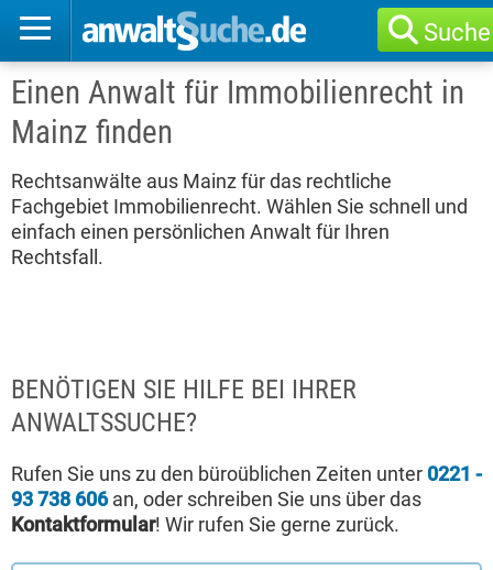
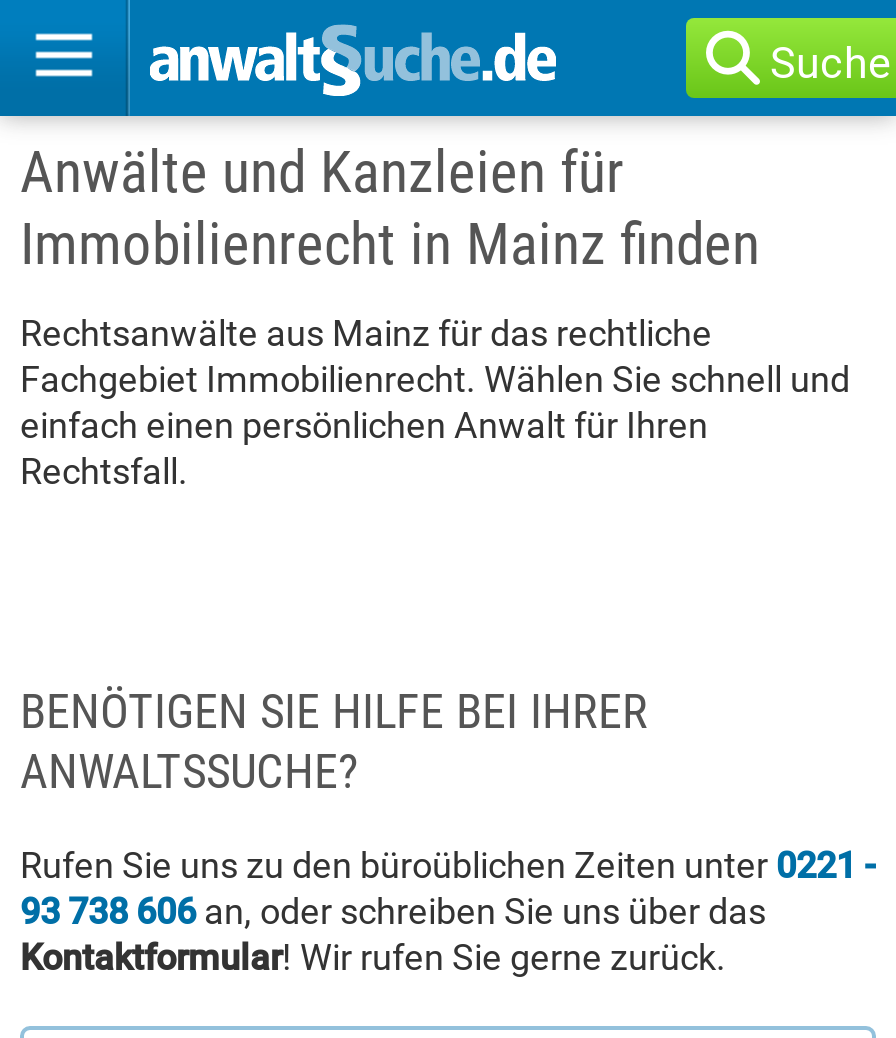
[11,74,464,151] Einen Anwalt für Immobilienrecht in | Mainz finden -> [20,138,760,278] Anwälte und Kanzleien für | Immobilienrecht in Mainz finden

